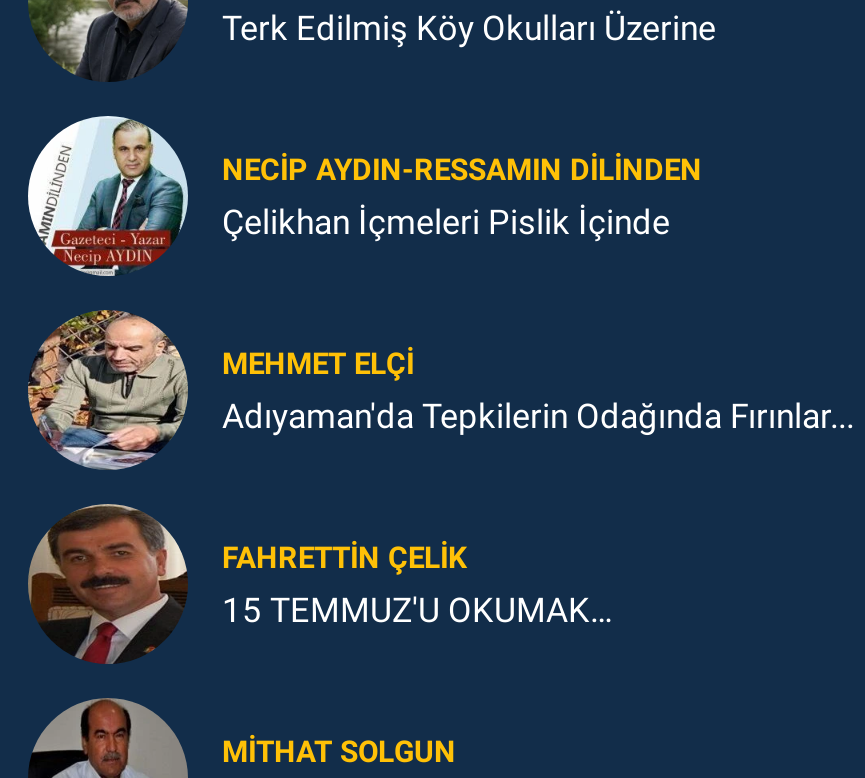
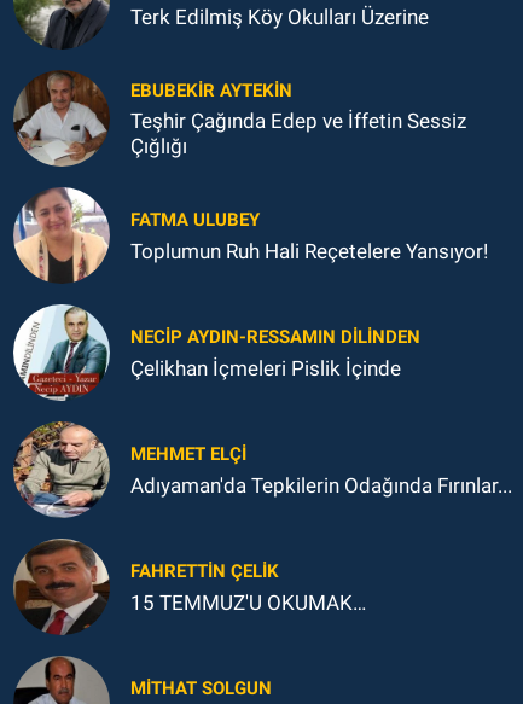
none -> [13,70,488,263] [image] | EBUBEKIR AYTEKIN | Teşhir Çağında Edep ve İffetin Sessiz | Çığlığı | FATMA ULUBEY | Toplumun Ruh Hali Reçetelere Yansıyor!
none -> [13,186,109,281] [image]

